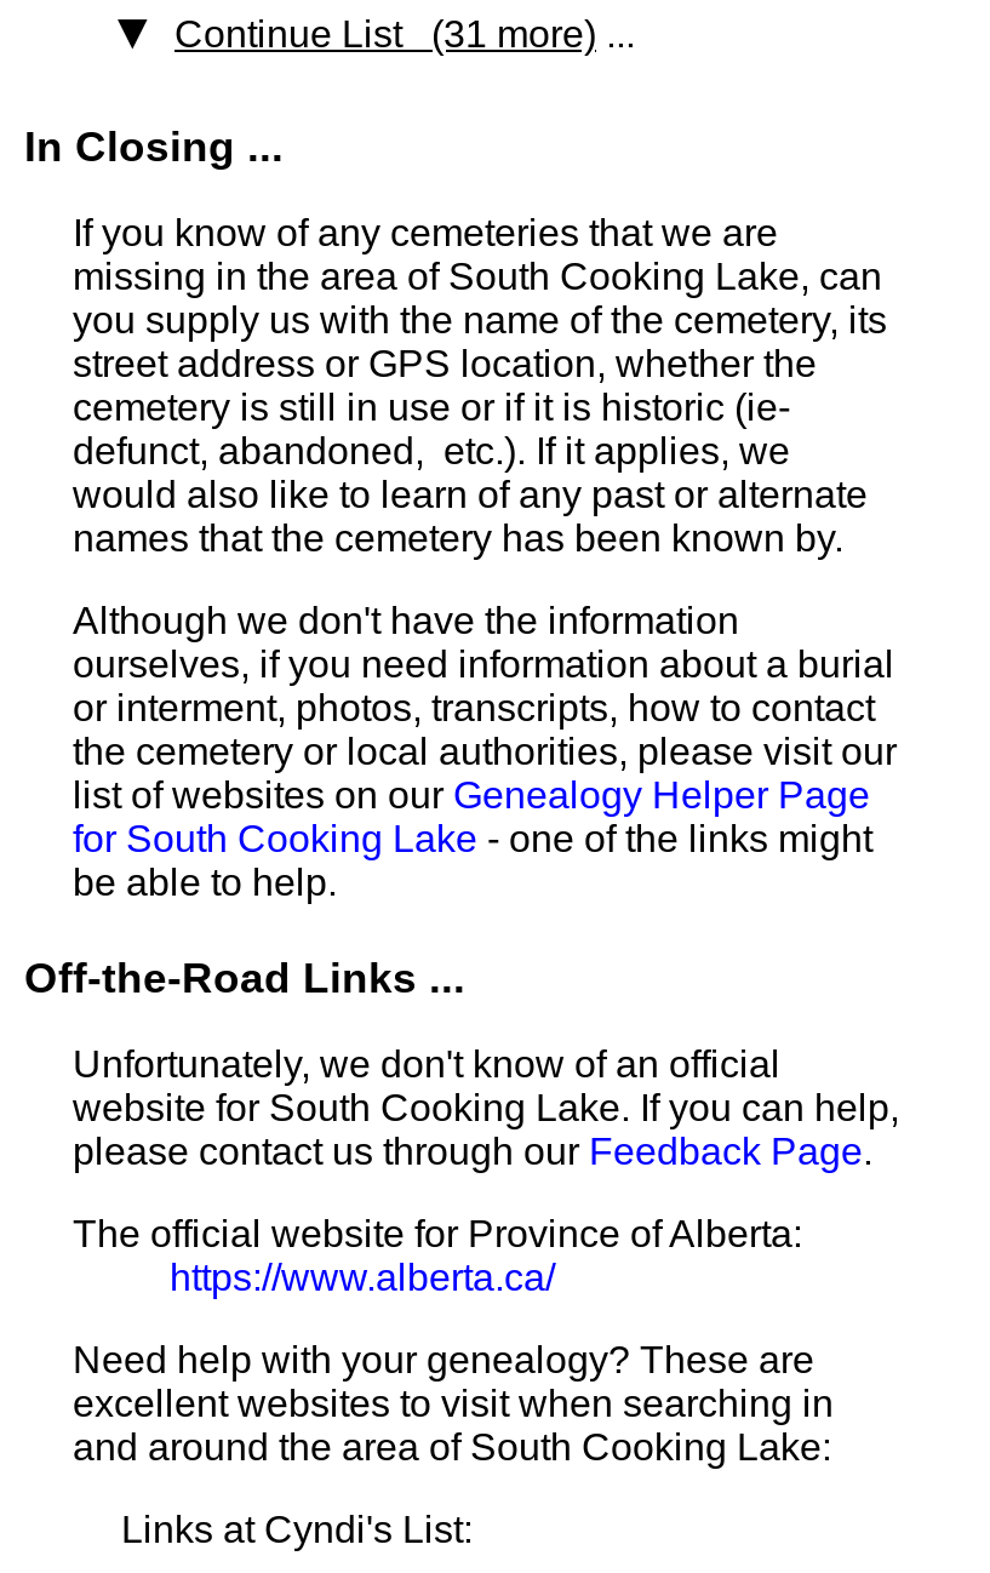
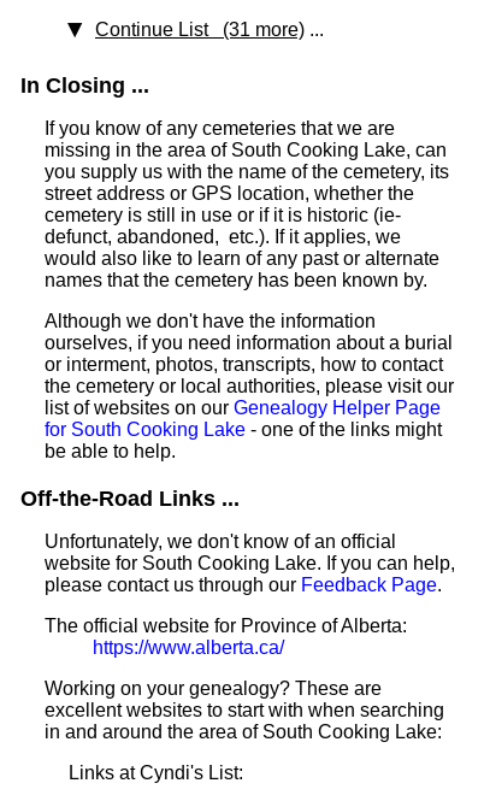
[73,1339,834,1468] Need help with your genealogy? These are | excellent websites to visit when searching in | and around the area of South Cooking Lake: -> [45,678,444,742] Working on your genealogy? These are | excellent websites to start with when searching | in and around the area of South Cooking Lake:

